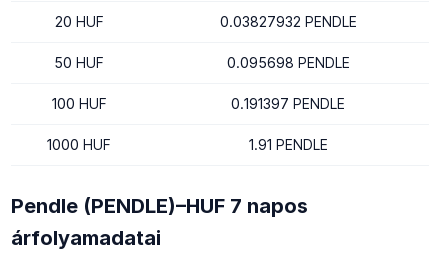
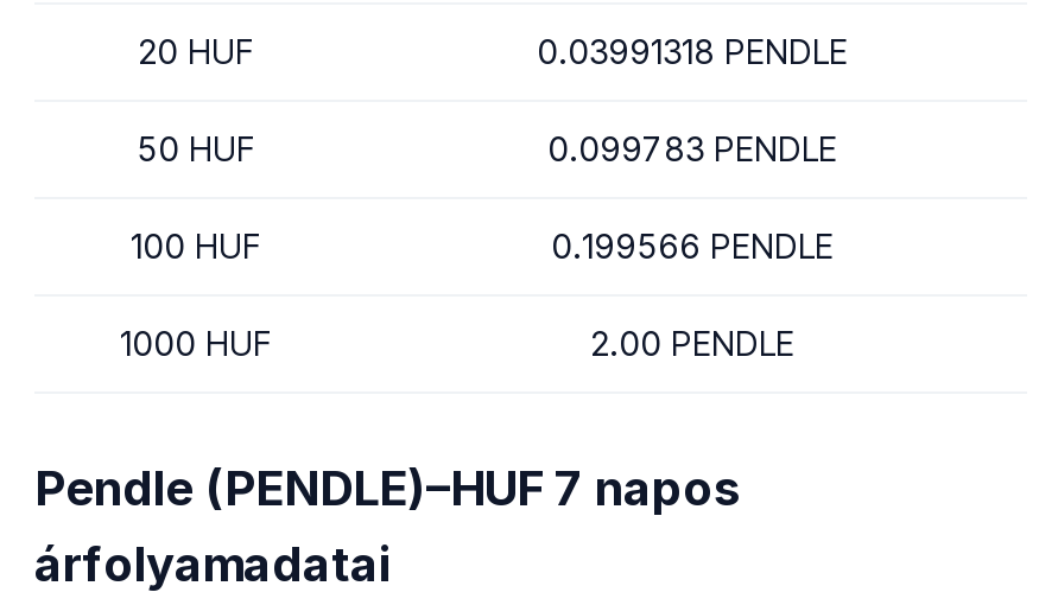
[219,13,356,30] 0.03827932 PENDLE -> [537,31,848,71] 0.03991318 PENDLE
[226,54,349,71] 0.095698 PENDLE -> [547,128,837,168] 0.099783 PENDLE
[231,95,345,112] 0.191397 PENDLE -> [551,225,834,266] 0.199566 PENDLE
[248,136,327,153] 1.91 PENDLE -> [590,323,794,363] 2.00 PENDLE

